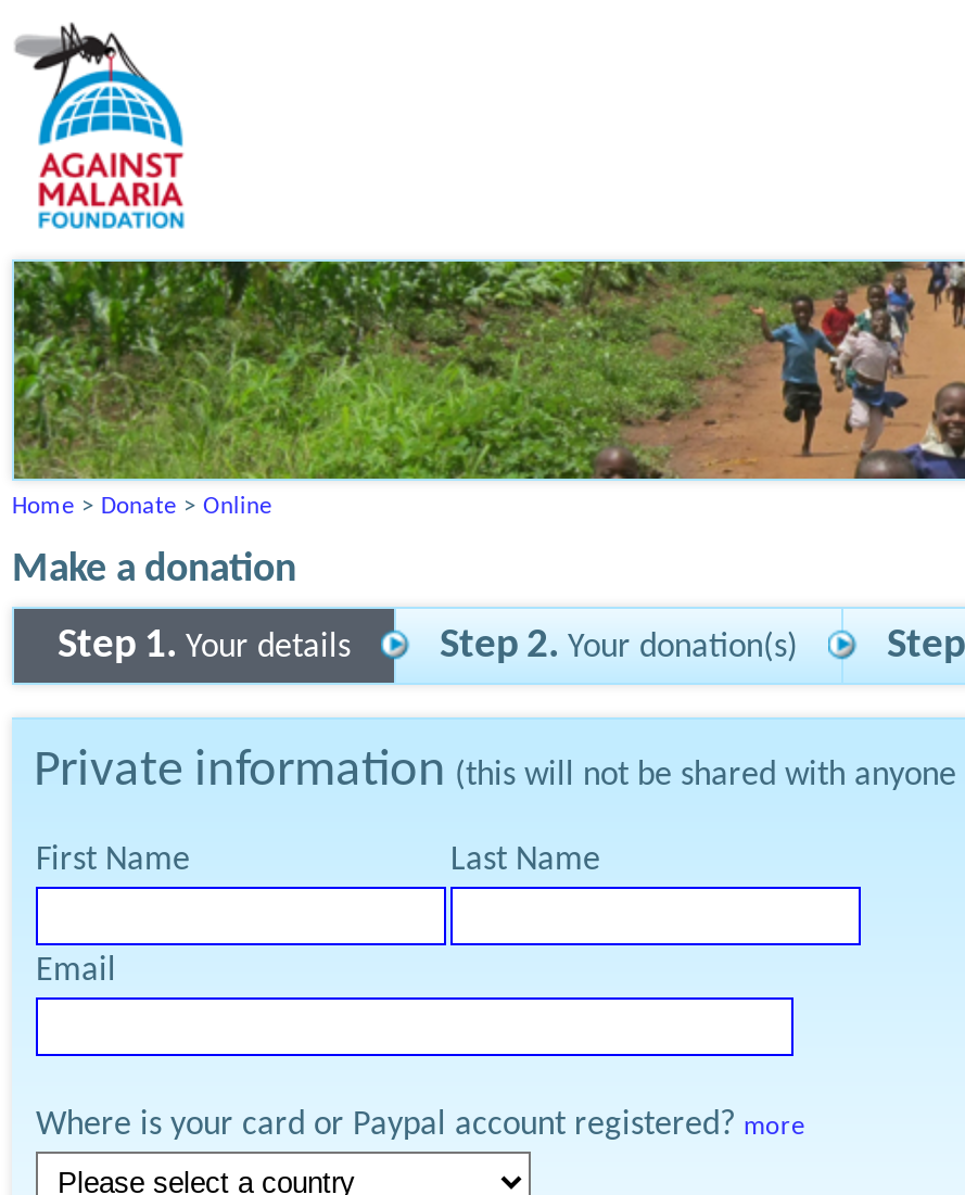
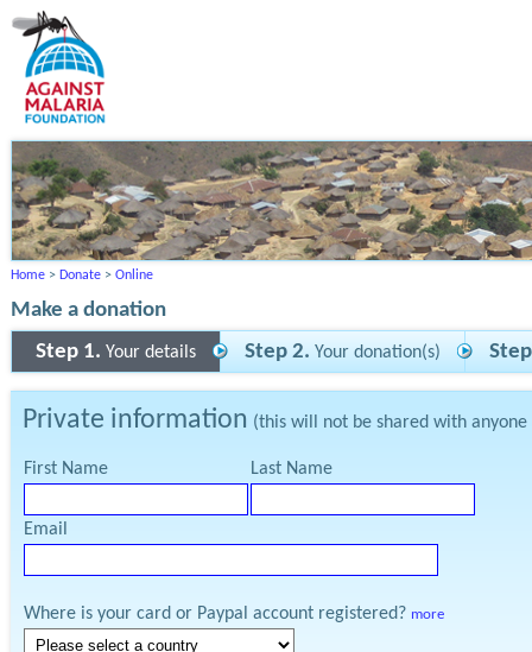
[12,259,958,481] [image] -> [11,140,528,261] [image]

